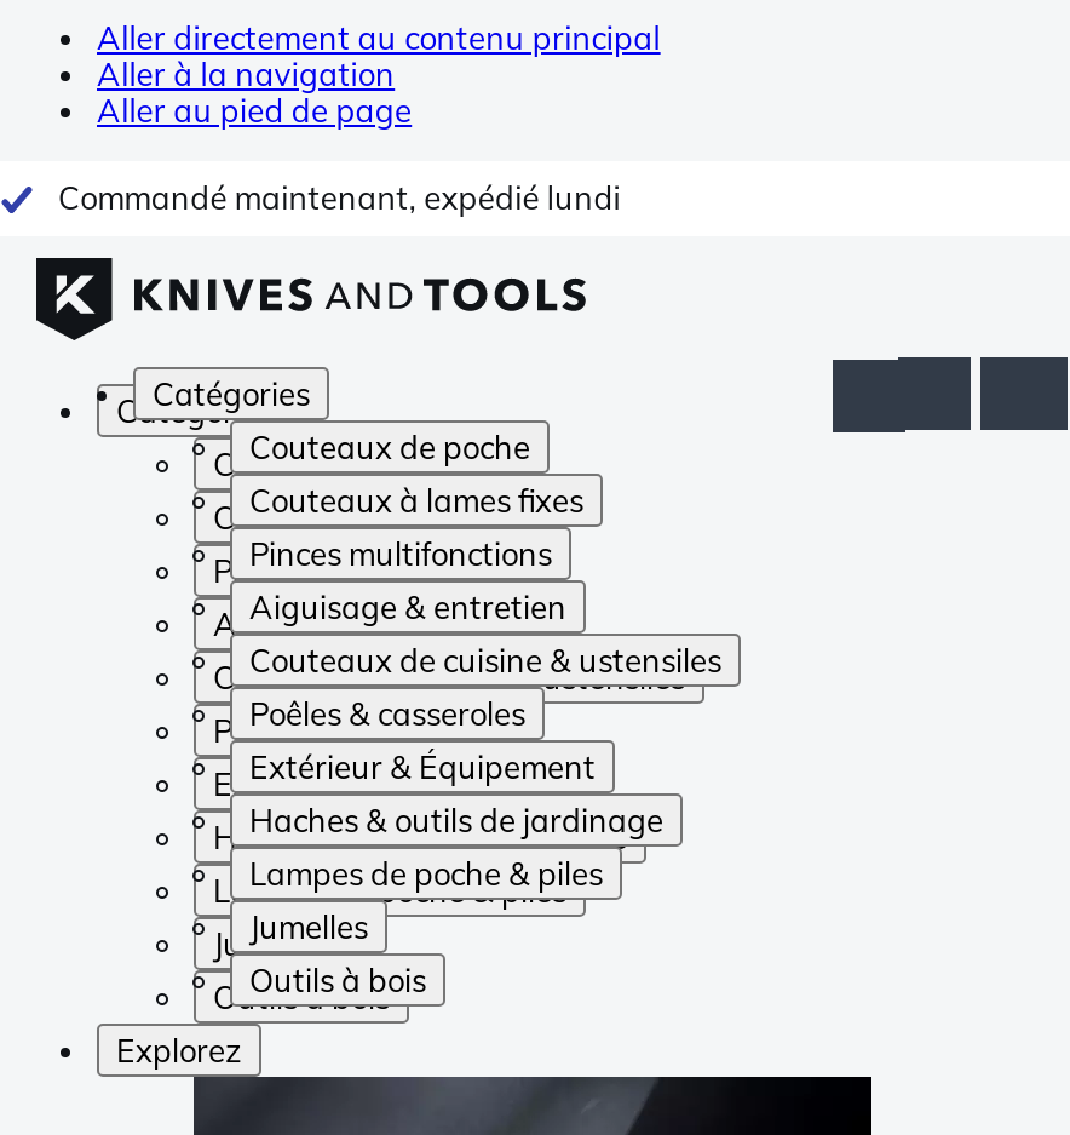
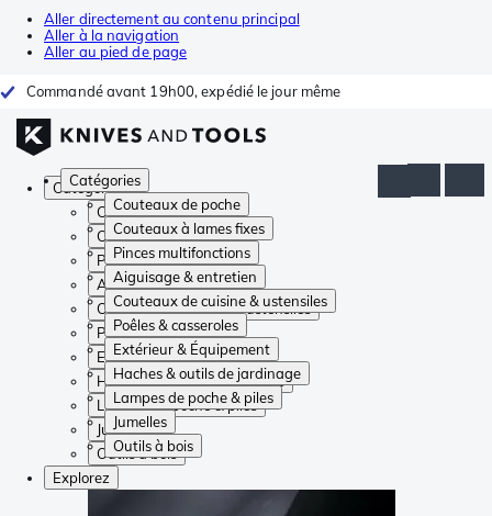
[58,178,621,217] Commandé maintenant, expédié lundi -> [26,82,341,100] Commandé avant 19h00, expédié le jour même

